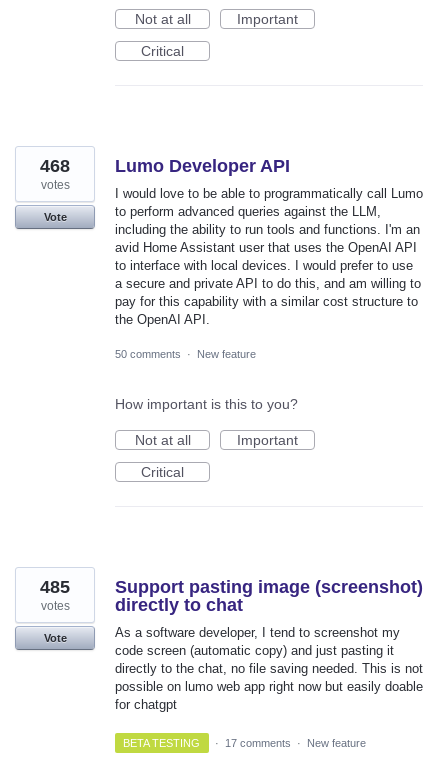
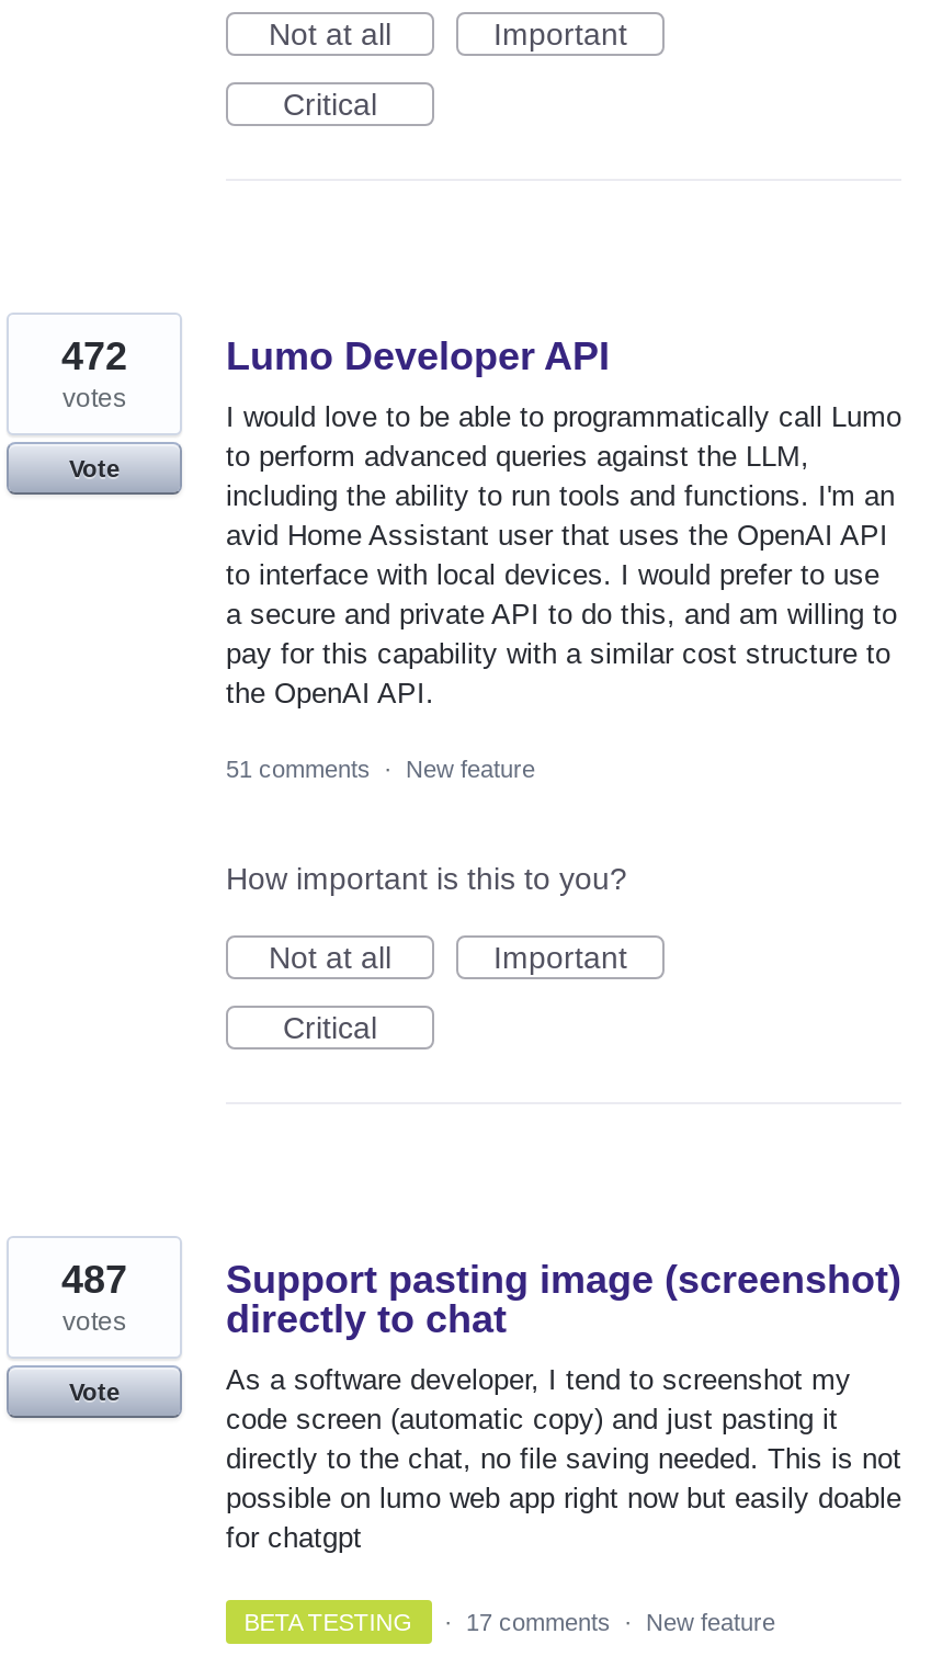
[40,156,70,176] 468 -> [61,335,127,379] 472
[115,348,256,360] 50 comments · New feature -> [226,756,535,783] 51 comments · New feature
[40,577,70,597] 485 -> [61,1259,127,1303] 487

